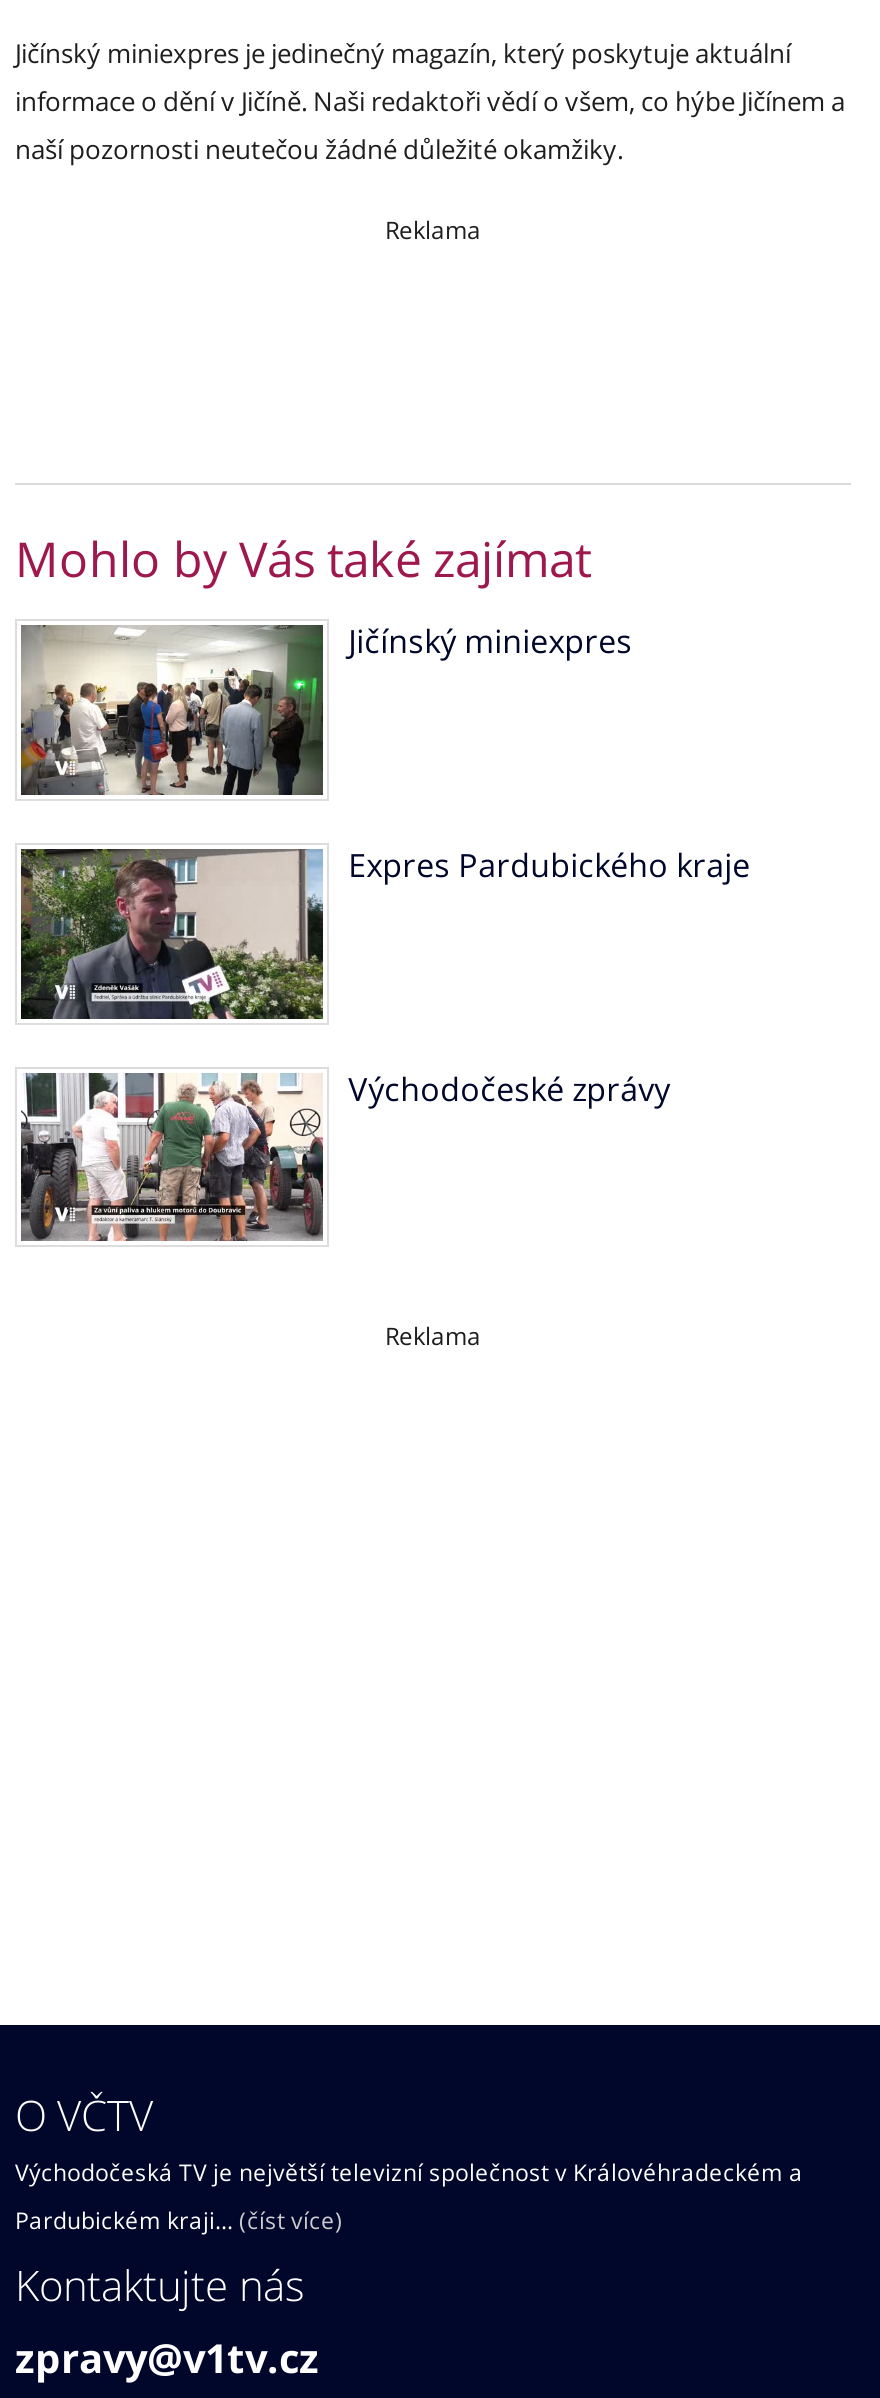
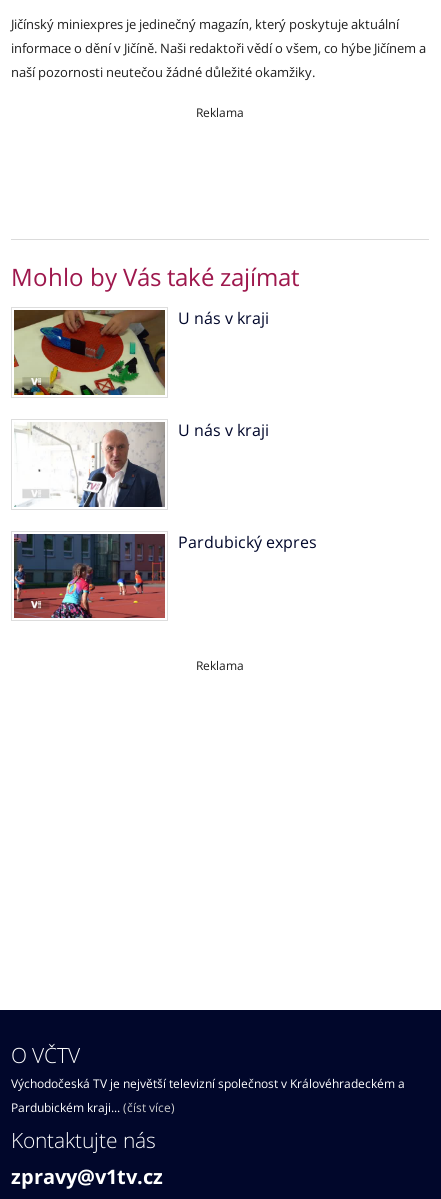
[21,619,632,797] [image] | Jičínský miniexpres -> [14,307,269,396] [image] | U nás v kraji
[19,843,750,1021] [image] | Expres Pardubického kraje -> [14,419,269,508] [image] | U nás v kraji
[19,1066,670,1241] [image] | Východočeské zprávy -> [13,531,317,619] [image] | Pardubický expres

